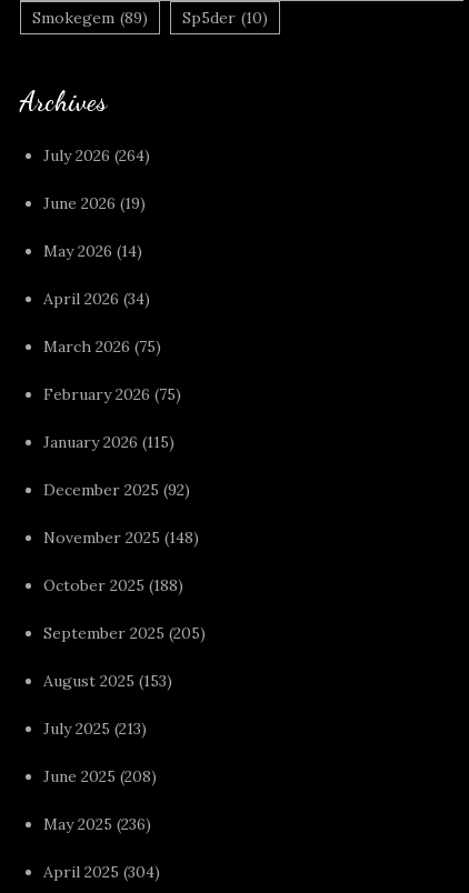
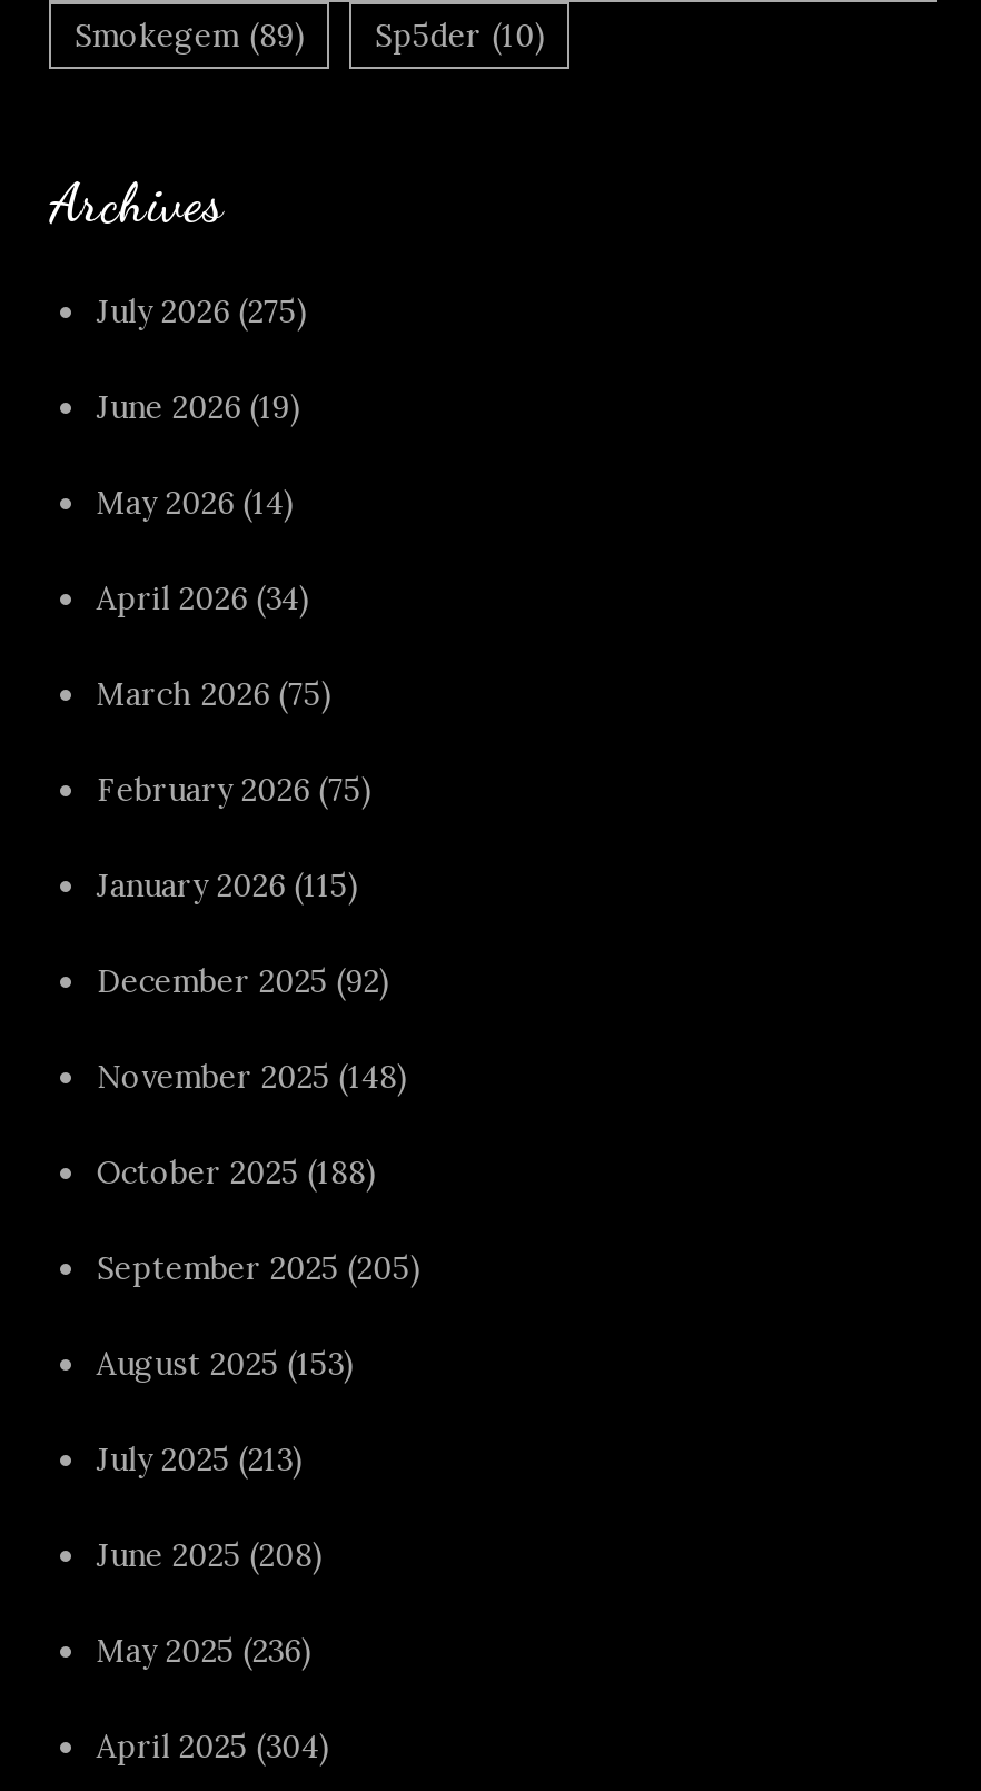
[44,145,150,165] July 2026 (264) -> [97,291,308,331] July 2026 (275)

